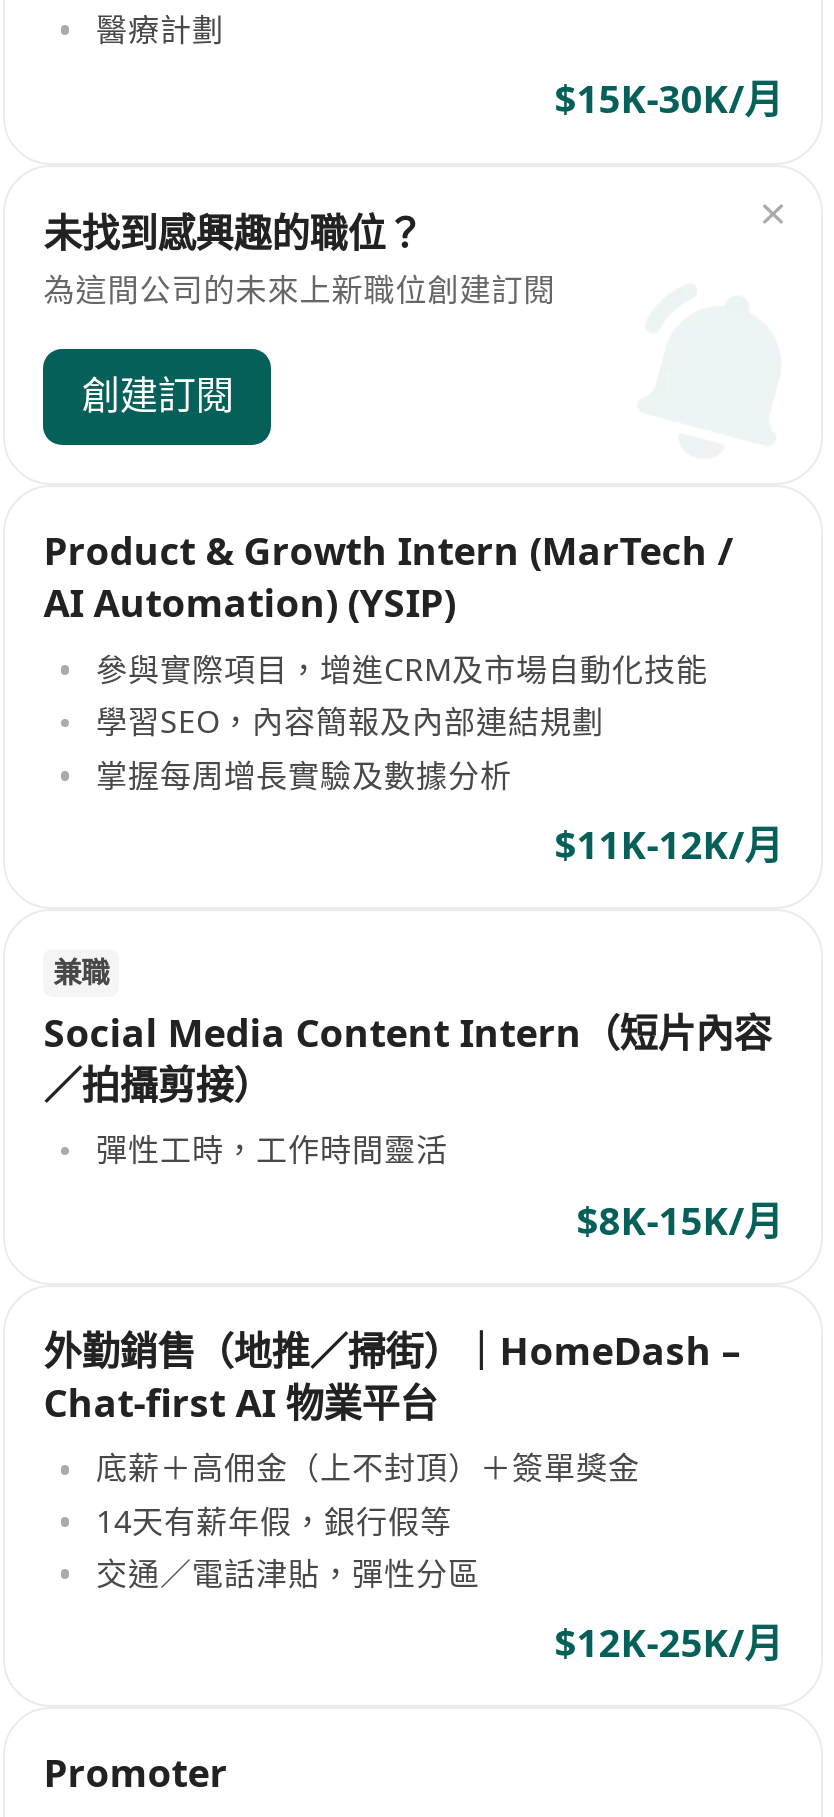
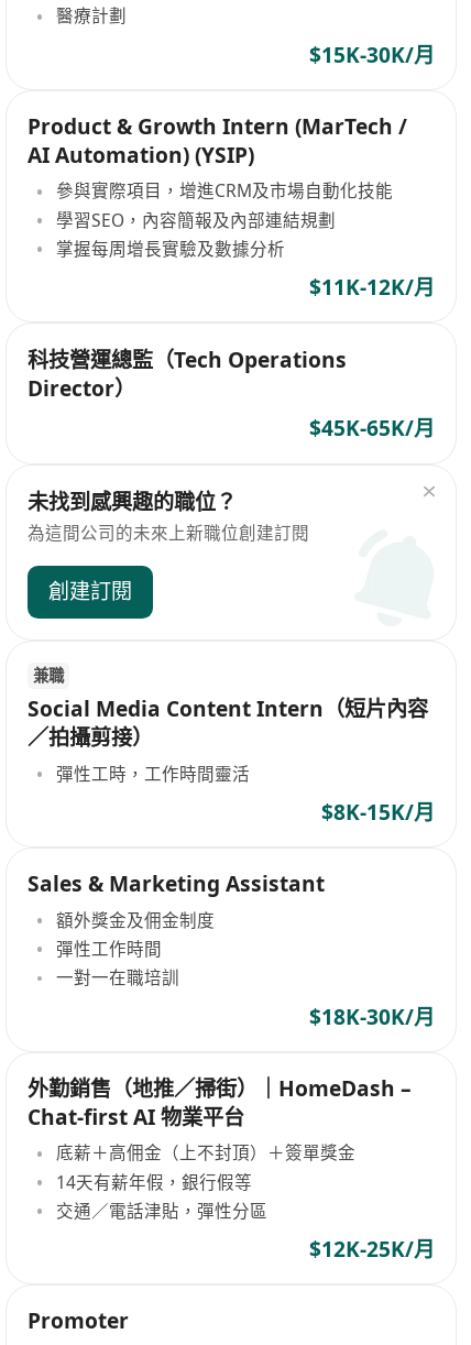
moved [43,206,555,422] -> [28,487,309,606]: 未找到感興趣的職位？ | 為這間公司的未來上新職位創建訂閱 | 創建訂閱
moved [43,526,783,870] -> [28,112,434,302]: Product & Growth Intern (MarTech / | AI Automation) (YSIP) | 參與實際項目，增進CRM及市場自動化技能 | 學習SEO，內容簡報及內部連結規劃 | 掌握每周增長實驗及數據分析 | $11K-12K/月
none -> [28,345,434,443] 科技營運總監（Tech Operations | Director） | $45K-65K/月
none -> [28,870,434,1031] Sales & Marketing Assistant | 額外獎金及佣金制度 | 彈性工作時間 | 一對一在職培訓 | $18K-30K/月

